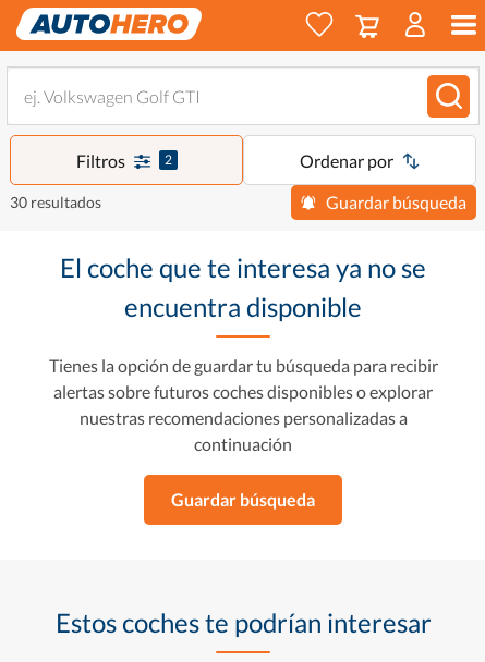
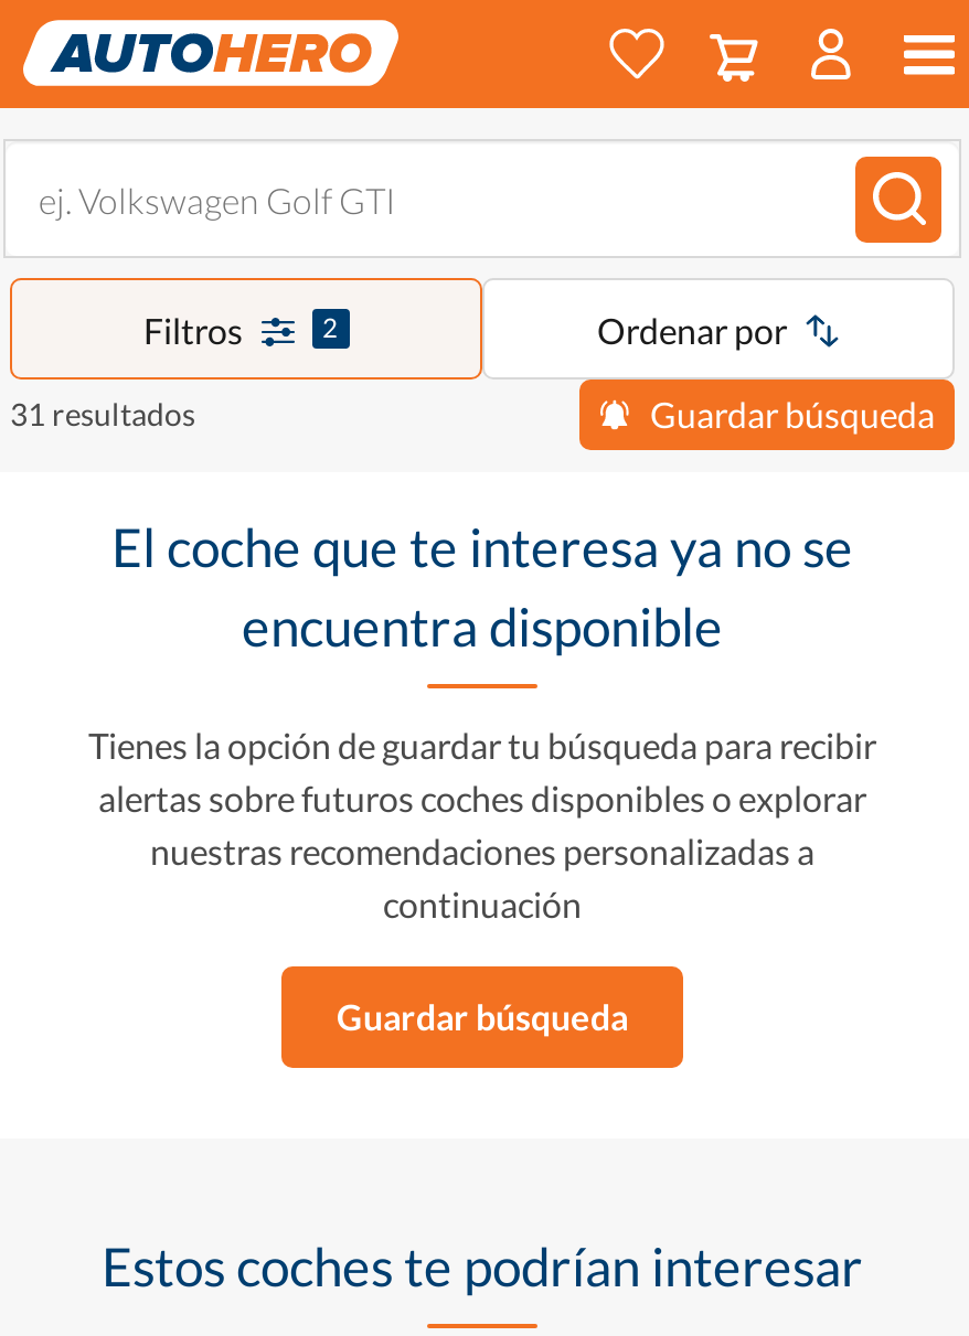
[10,193,101,211] 30 resultados -> [10,395,195,432] 31 resultados

